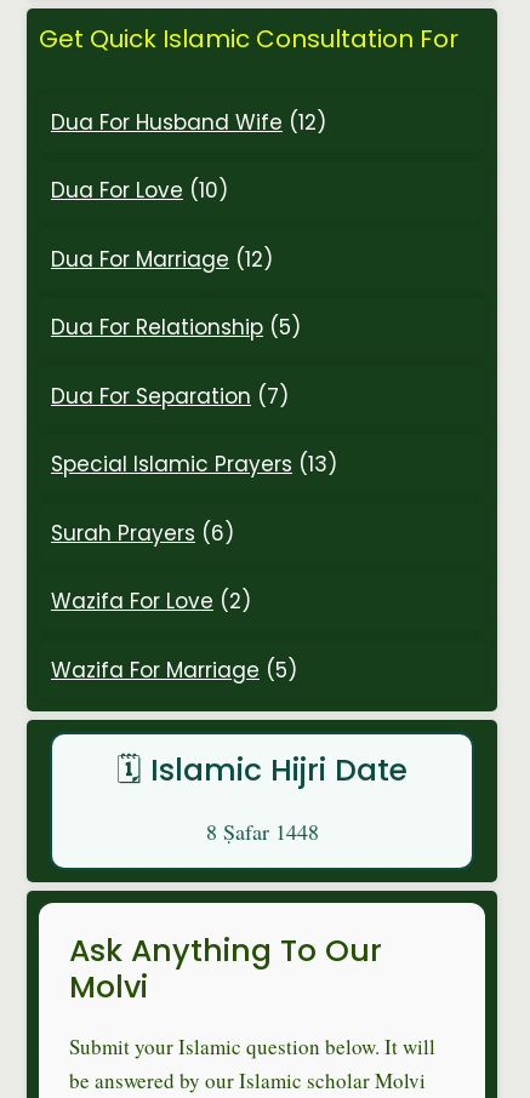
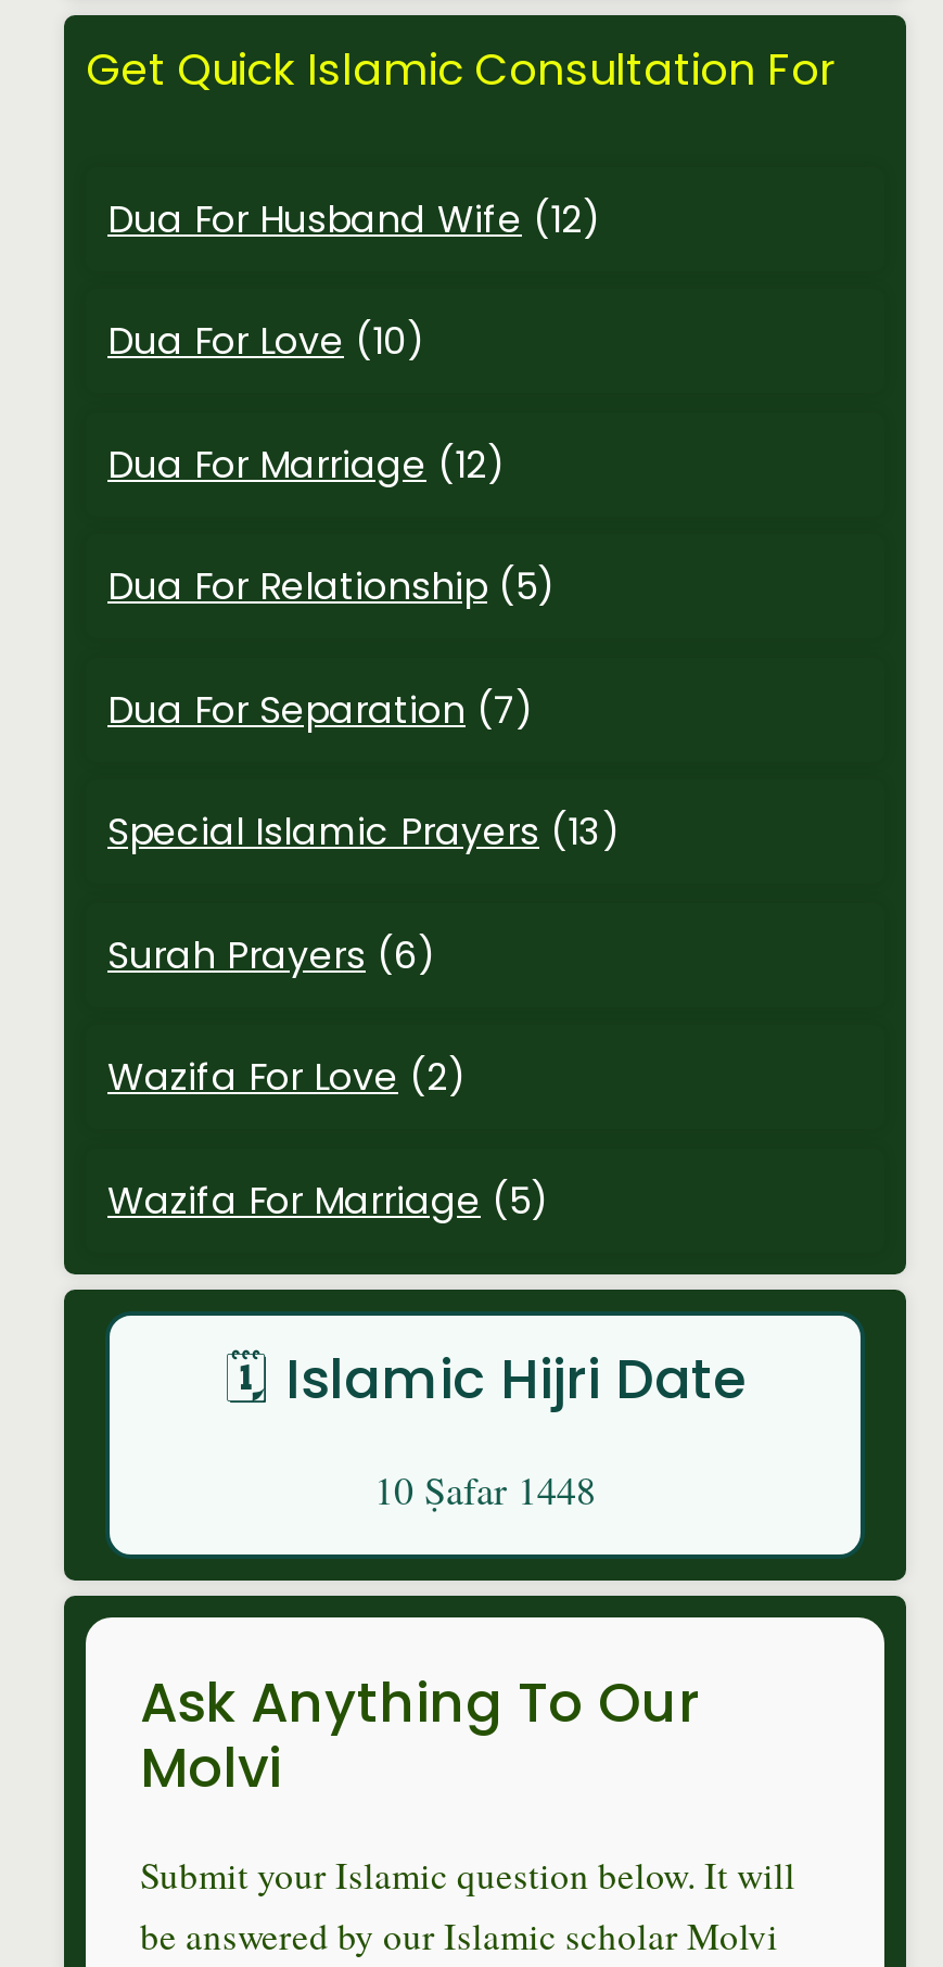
[206,816,318,845] 8 Ṣafar 1448 -> [374,1462,596,1514] 10 Ṣafar 1448

